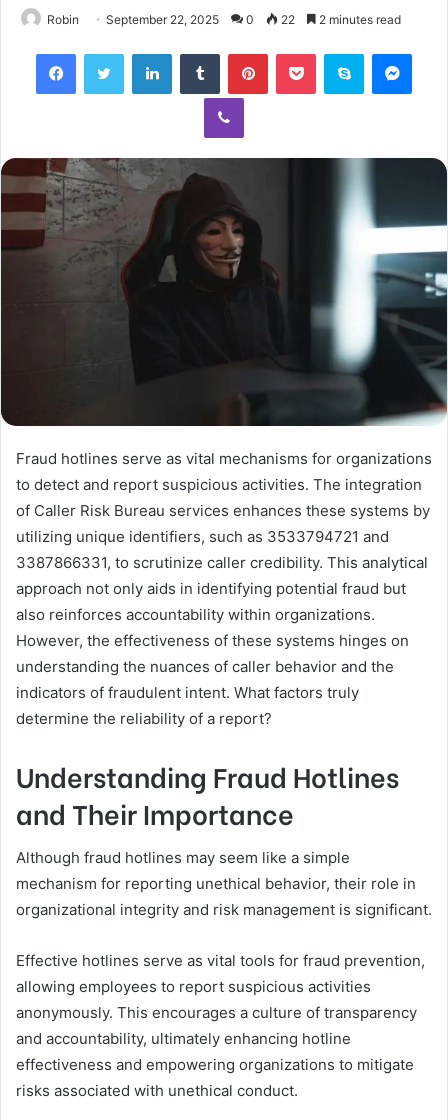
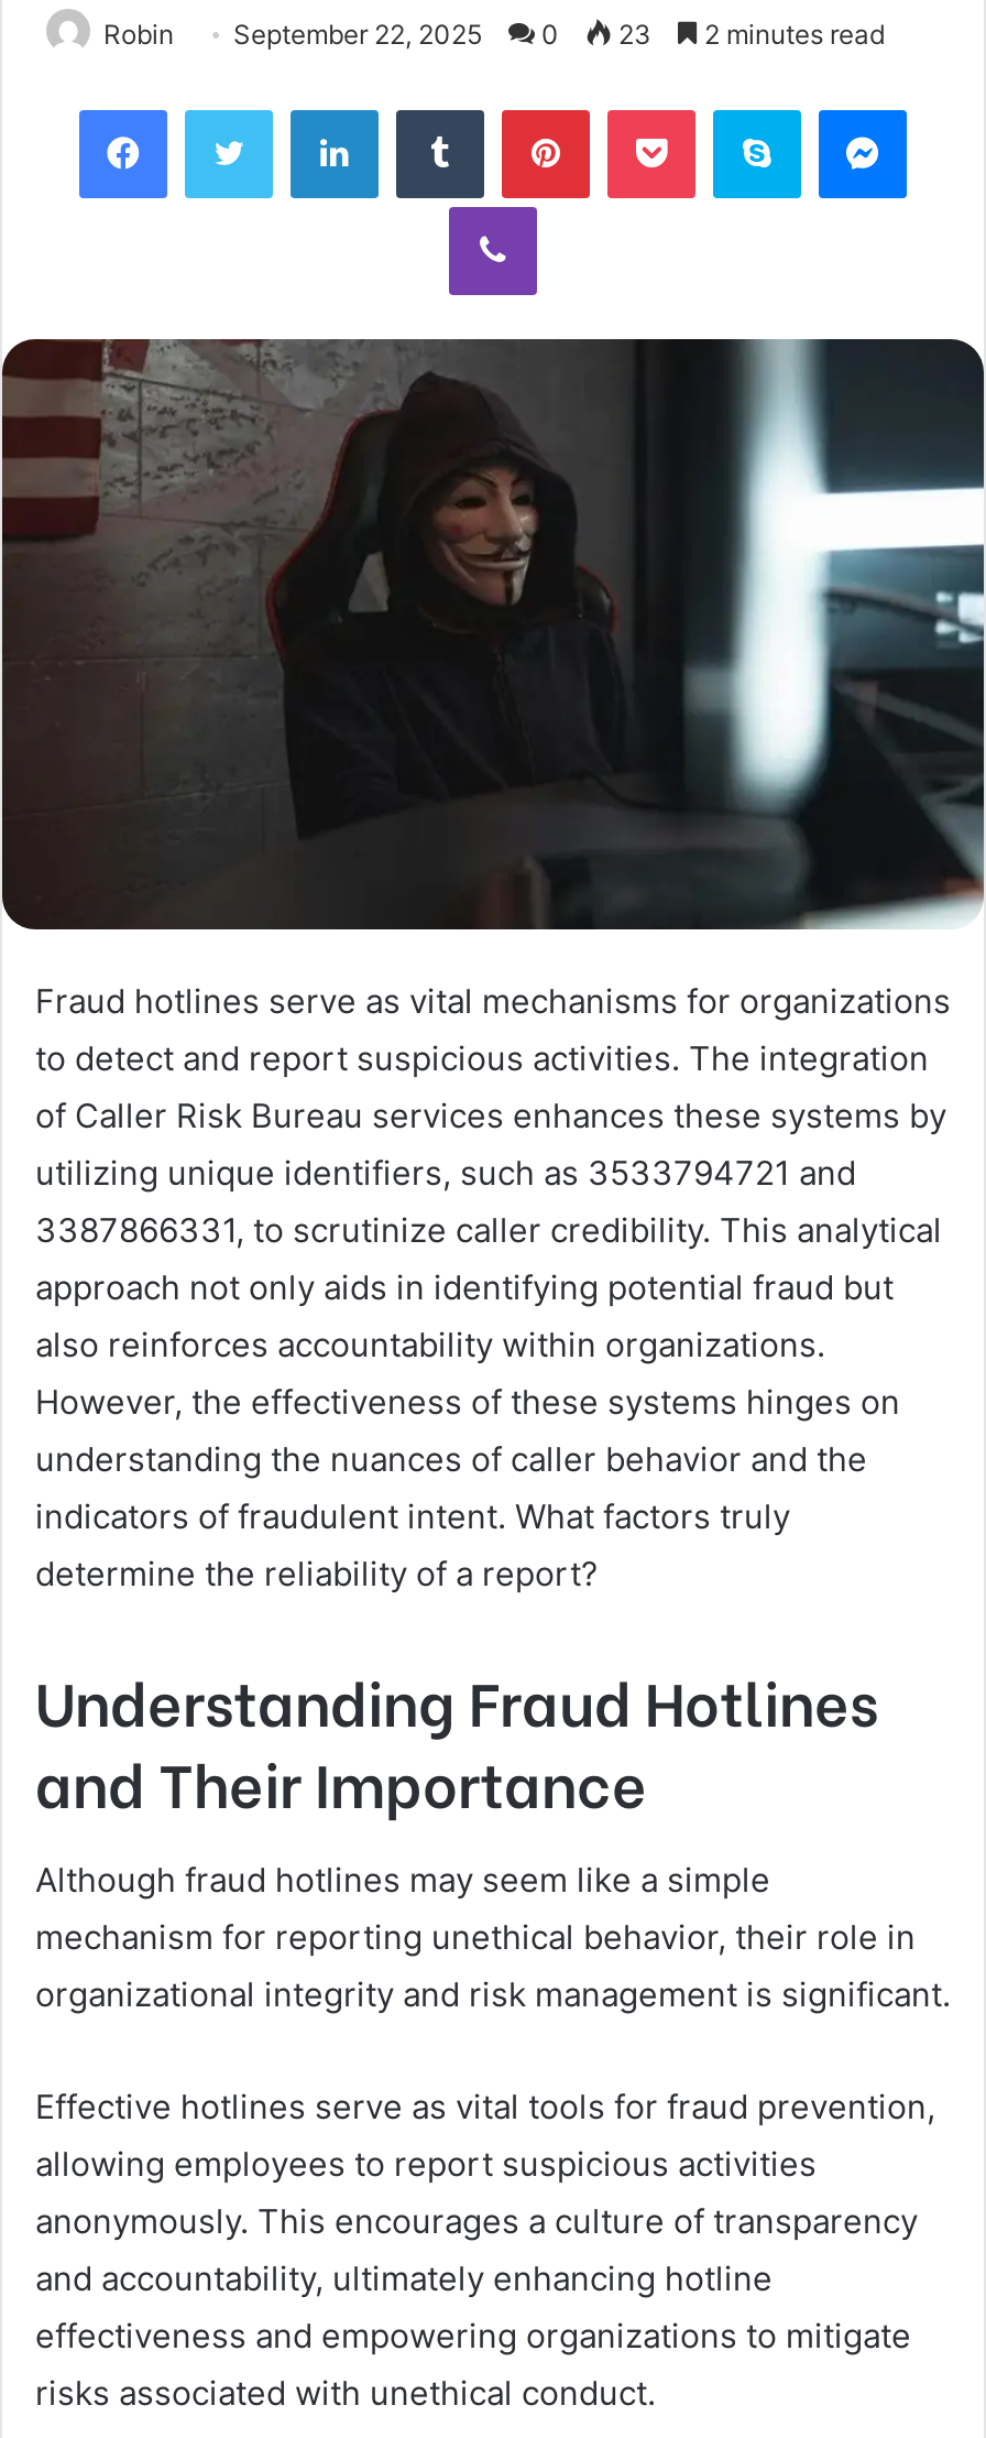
[47,12,401,27] Robin September 22, 2025 0 22 2 minutes read -> [103,17,885,50] Robin September 22, 2025 0 23 2 minutes read

